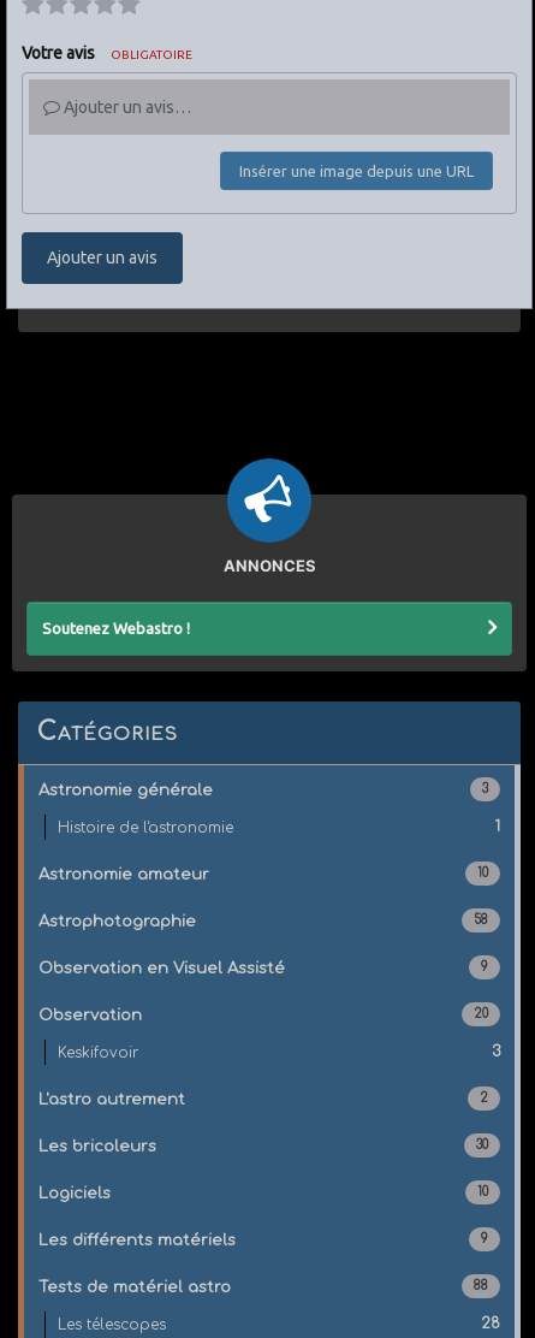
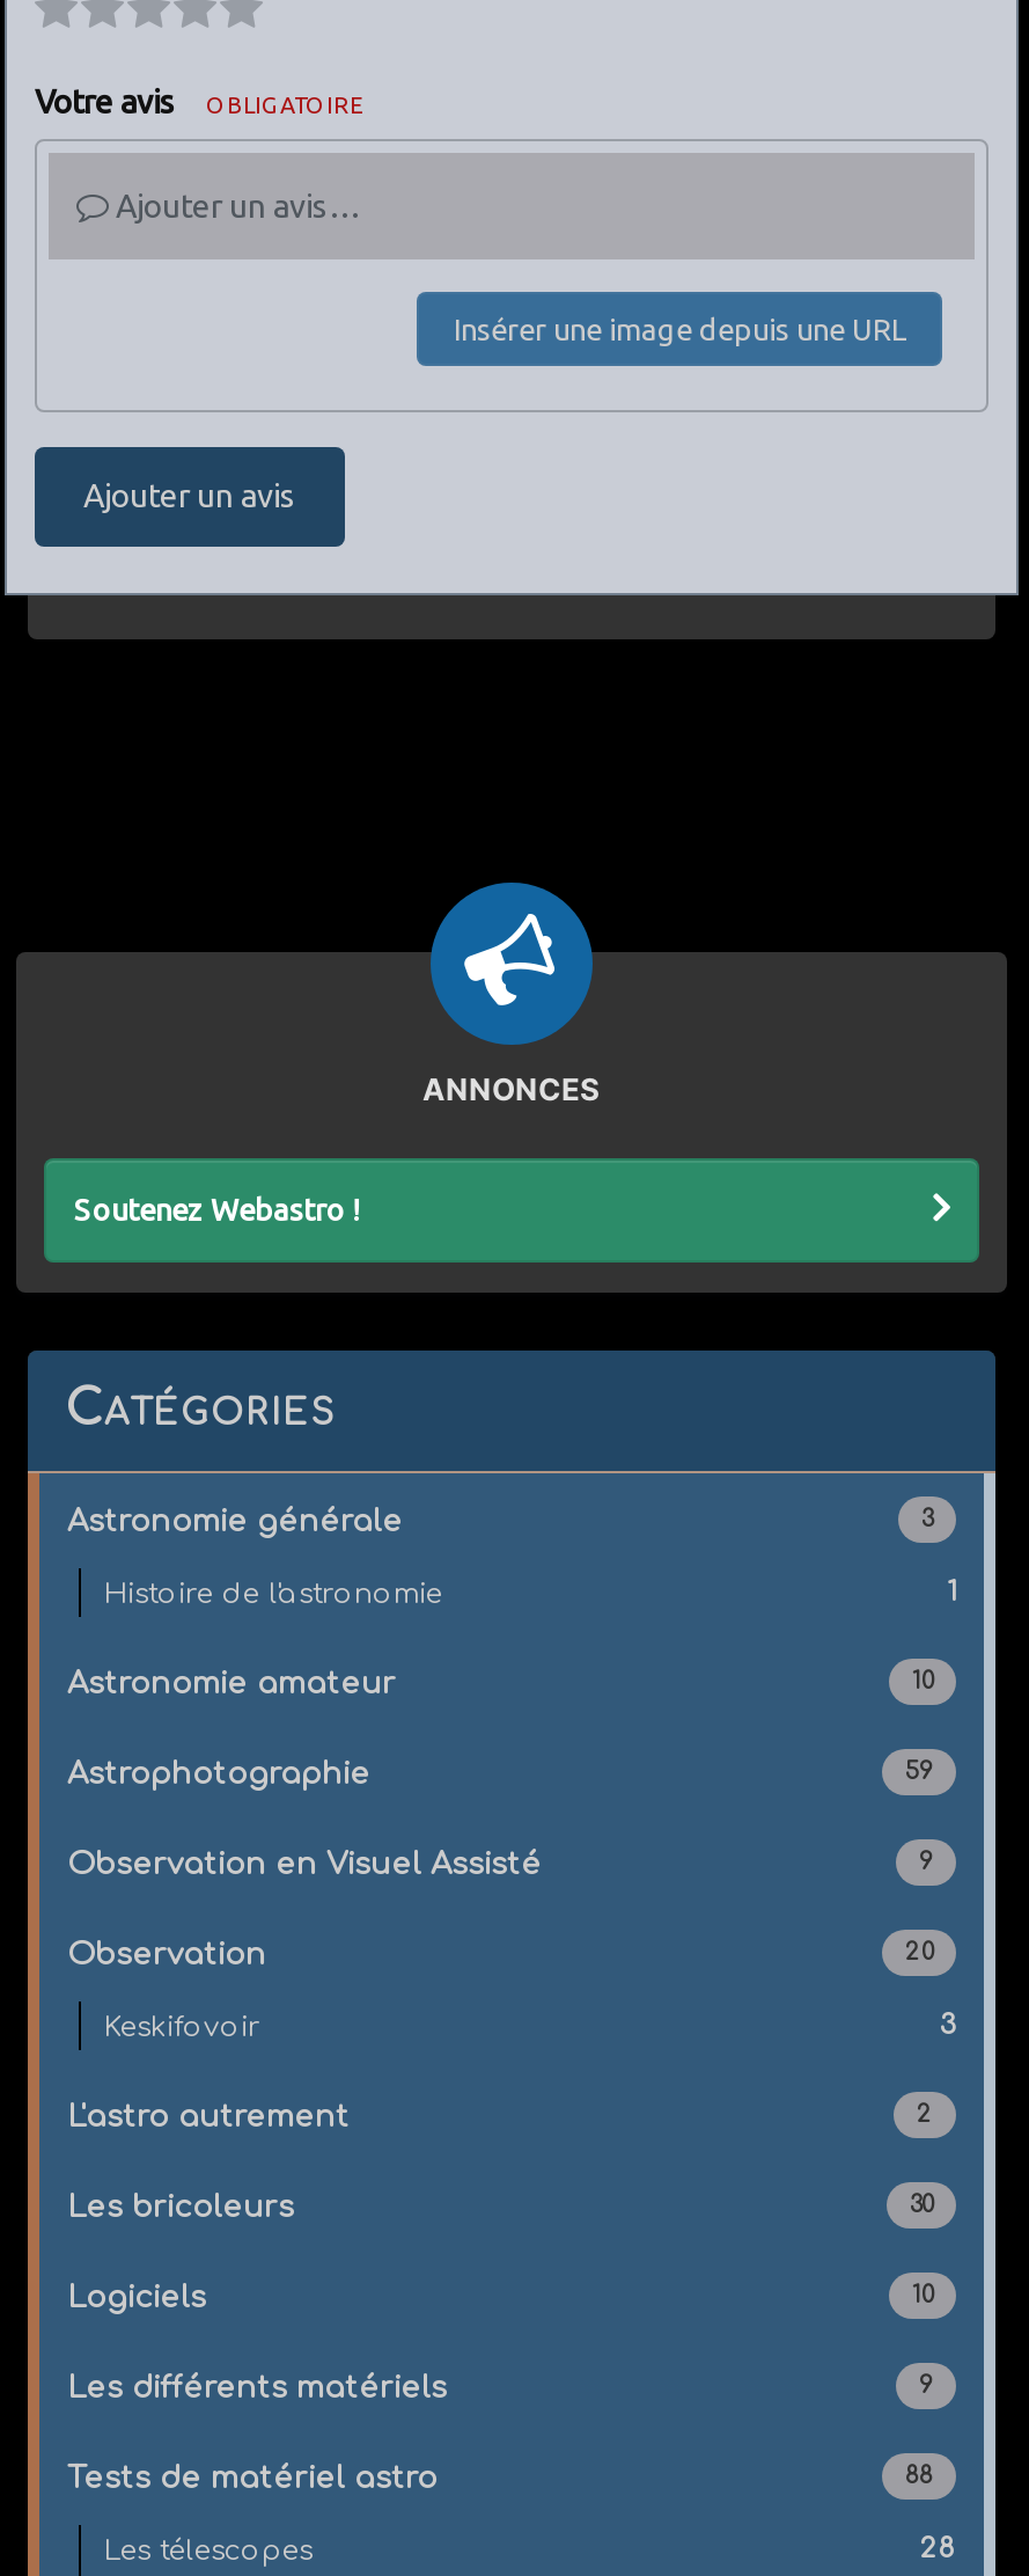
[474,913,488,926] 58 -> [905,1757,933,1783] 59

